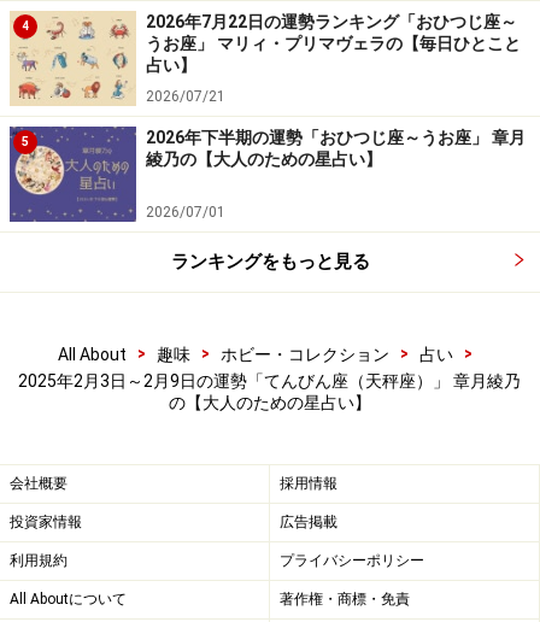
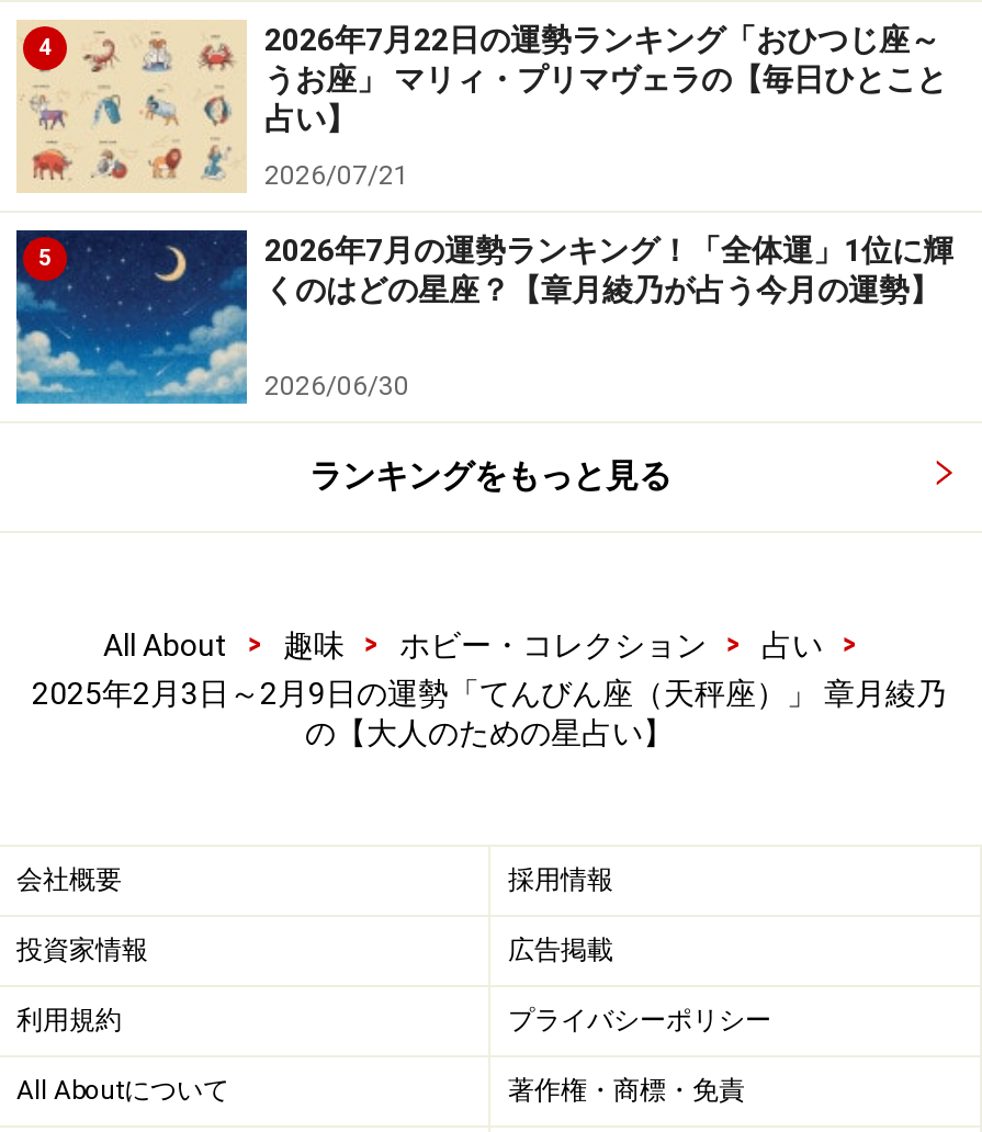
[8,125,526,223] [image] | 2026年下半期の運勢「おひつじ座～うお座」 章月 | 綾乃の【大人のための星占い】 -> [14,228,953,406] [image] | 2026年7月の運勢ランキング！「全体運」1位に輝 | くのはどの星座？【章月綾乃が占う今月の運勢】
[146,204,225,221] 2026/07/01 -> [264,371,409,402] 2026/06/30

